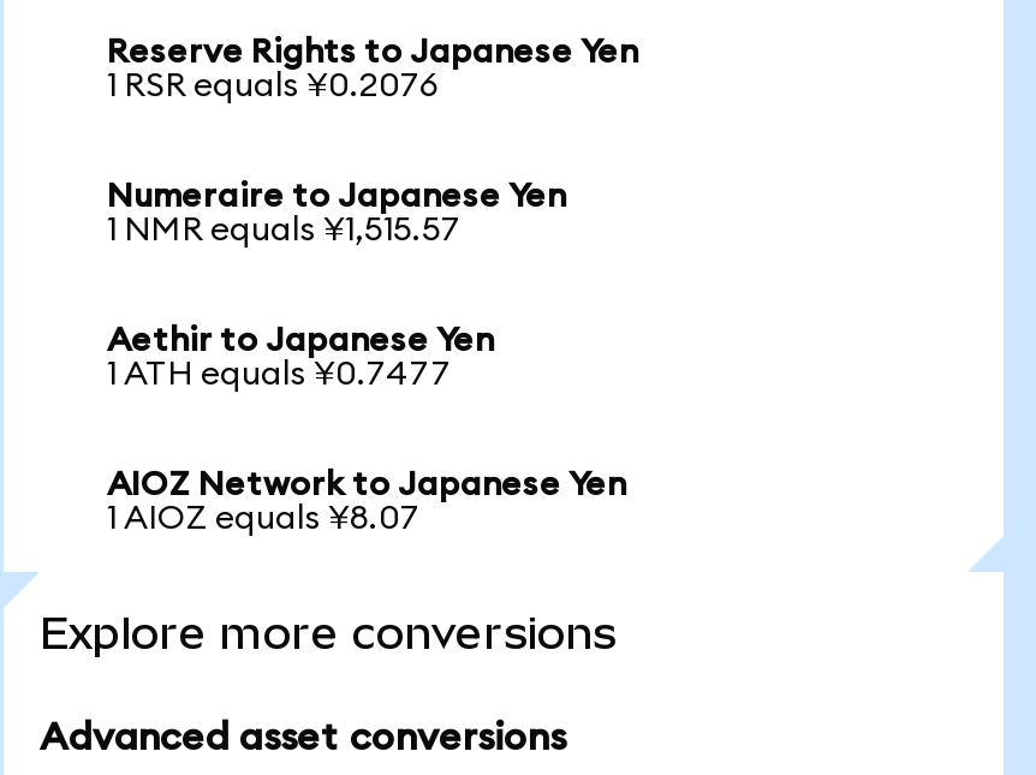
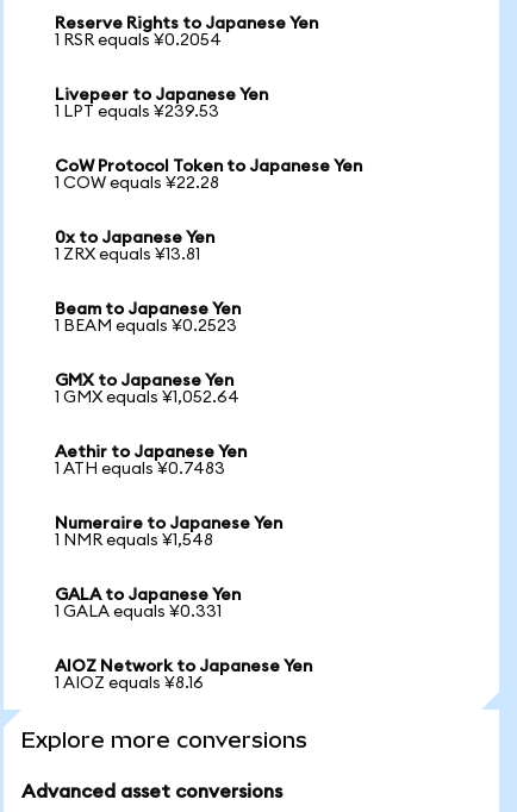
[107,70,463,248] 1 RSR equals ¥0.2076 | 1 NMR equals ¥1,515.57 -> [55,32,362,406] 1 RSR equals ¥0.2054 | Livepeer to Japanese Yen | 1 LPT equals ¥239.53 | CoW Protocol Token to Japanese Yen | 1 COW equals ¥22.28 | 0x to Japanese Yen | 1 ZRX equals ¥13.81 | Beam to Japanese Yen | 1 BEAM equals ¥0.2523 | GMX to Japanese Yen | 1 GMX equals ¥1,052.64
moved [107,180,566,214] -> [55,516,282,532]: Numeraire to Japanese Yen
[107,358,453,392] 1 ATH equals ¥0.7477 -> [55,461,241,620] 1 ATH equals ¥0.7483 | 1 NMR equals ¥1,548 | GALA to Japanese Yen | 1 GALA equals ¥0.331
[107,502,422,536] 1 AIOZ equals ¥8.07 -> [55,675,204,692] 1 AIOZ equals ¥8.16

